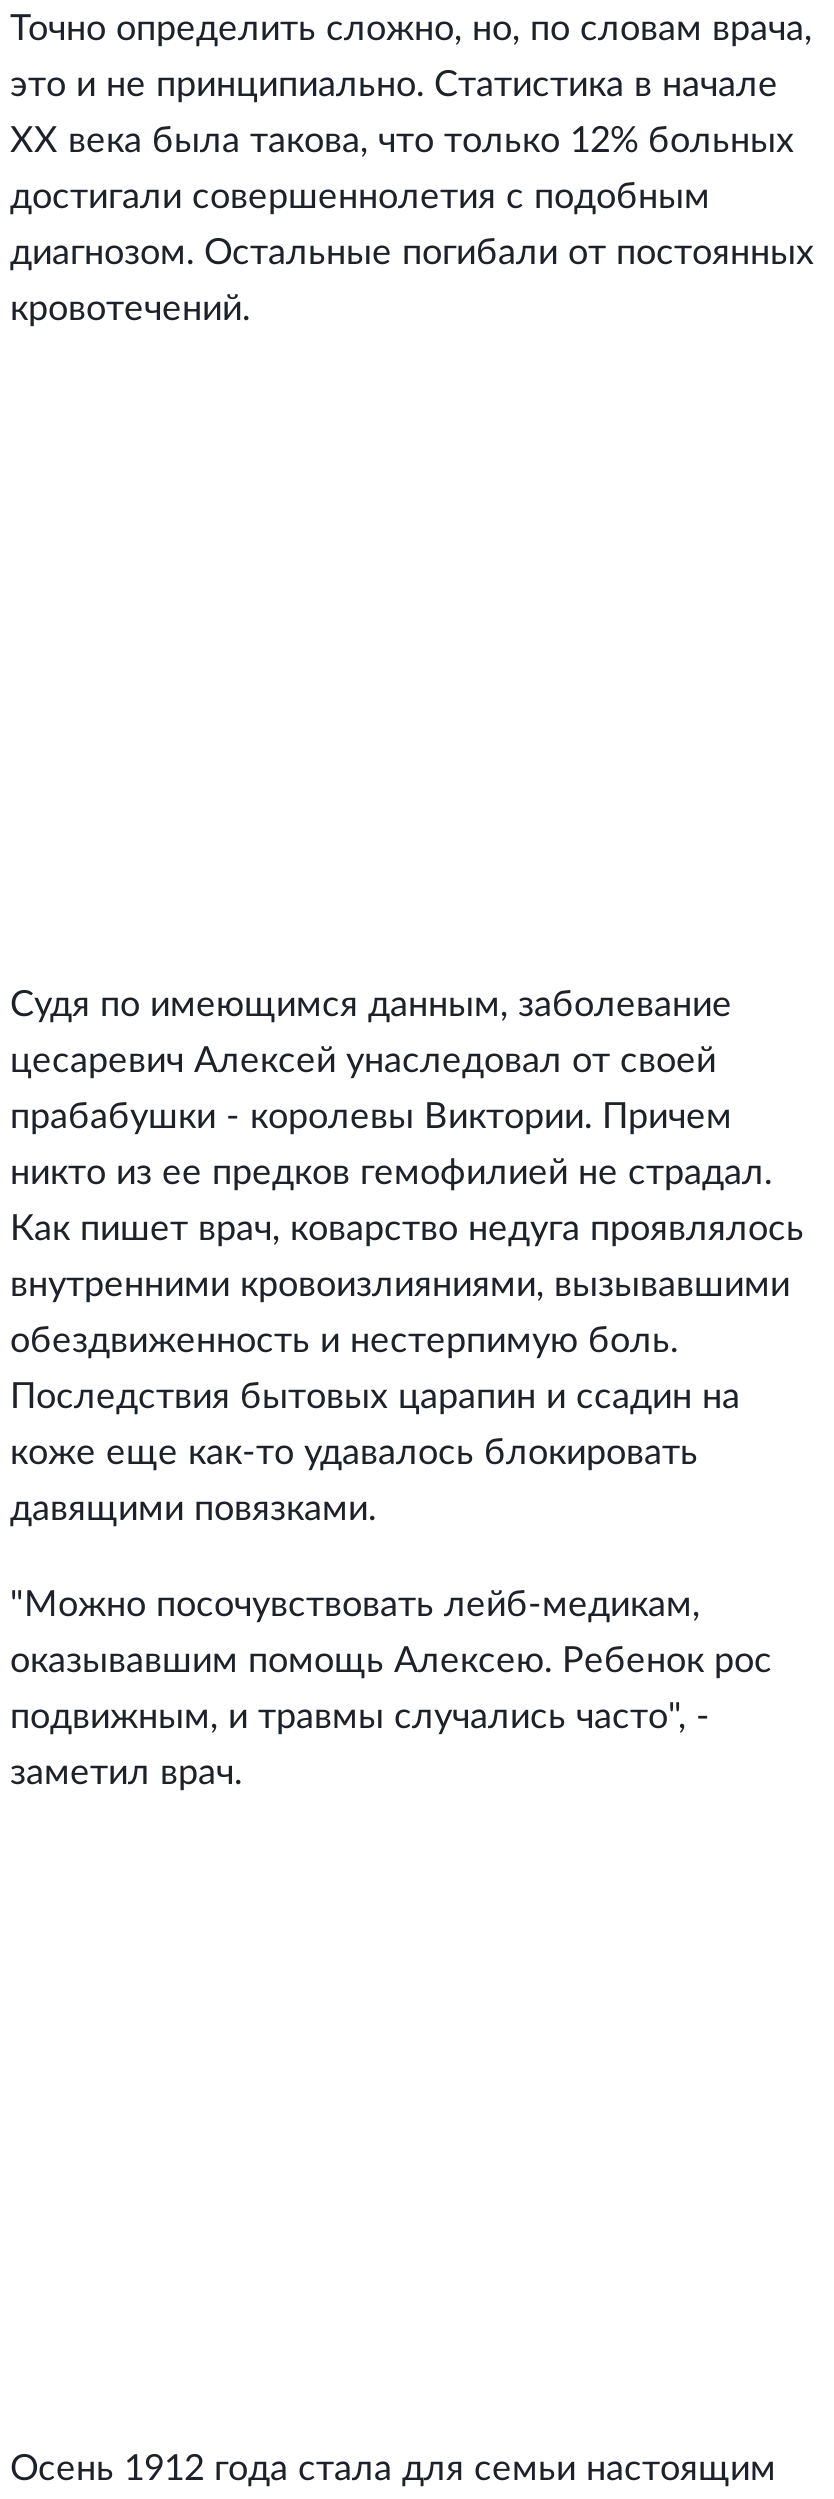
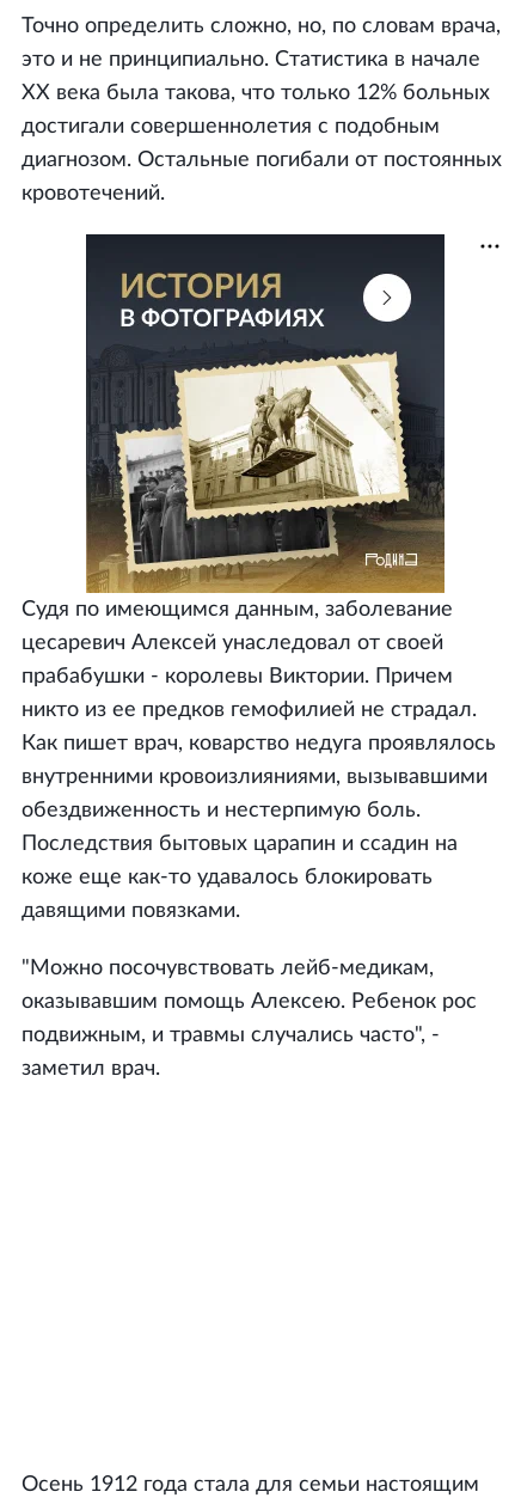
none -> [85,233,446,594] [image]

